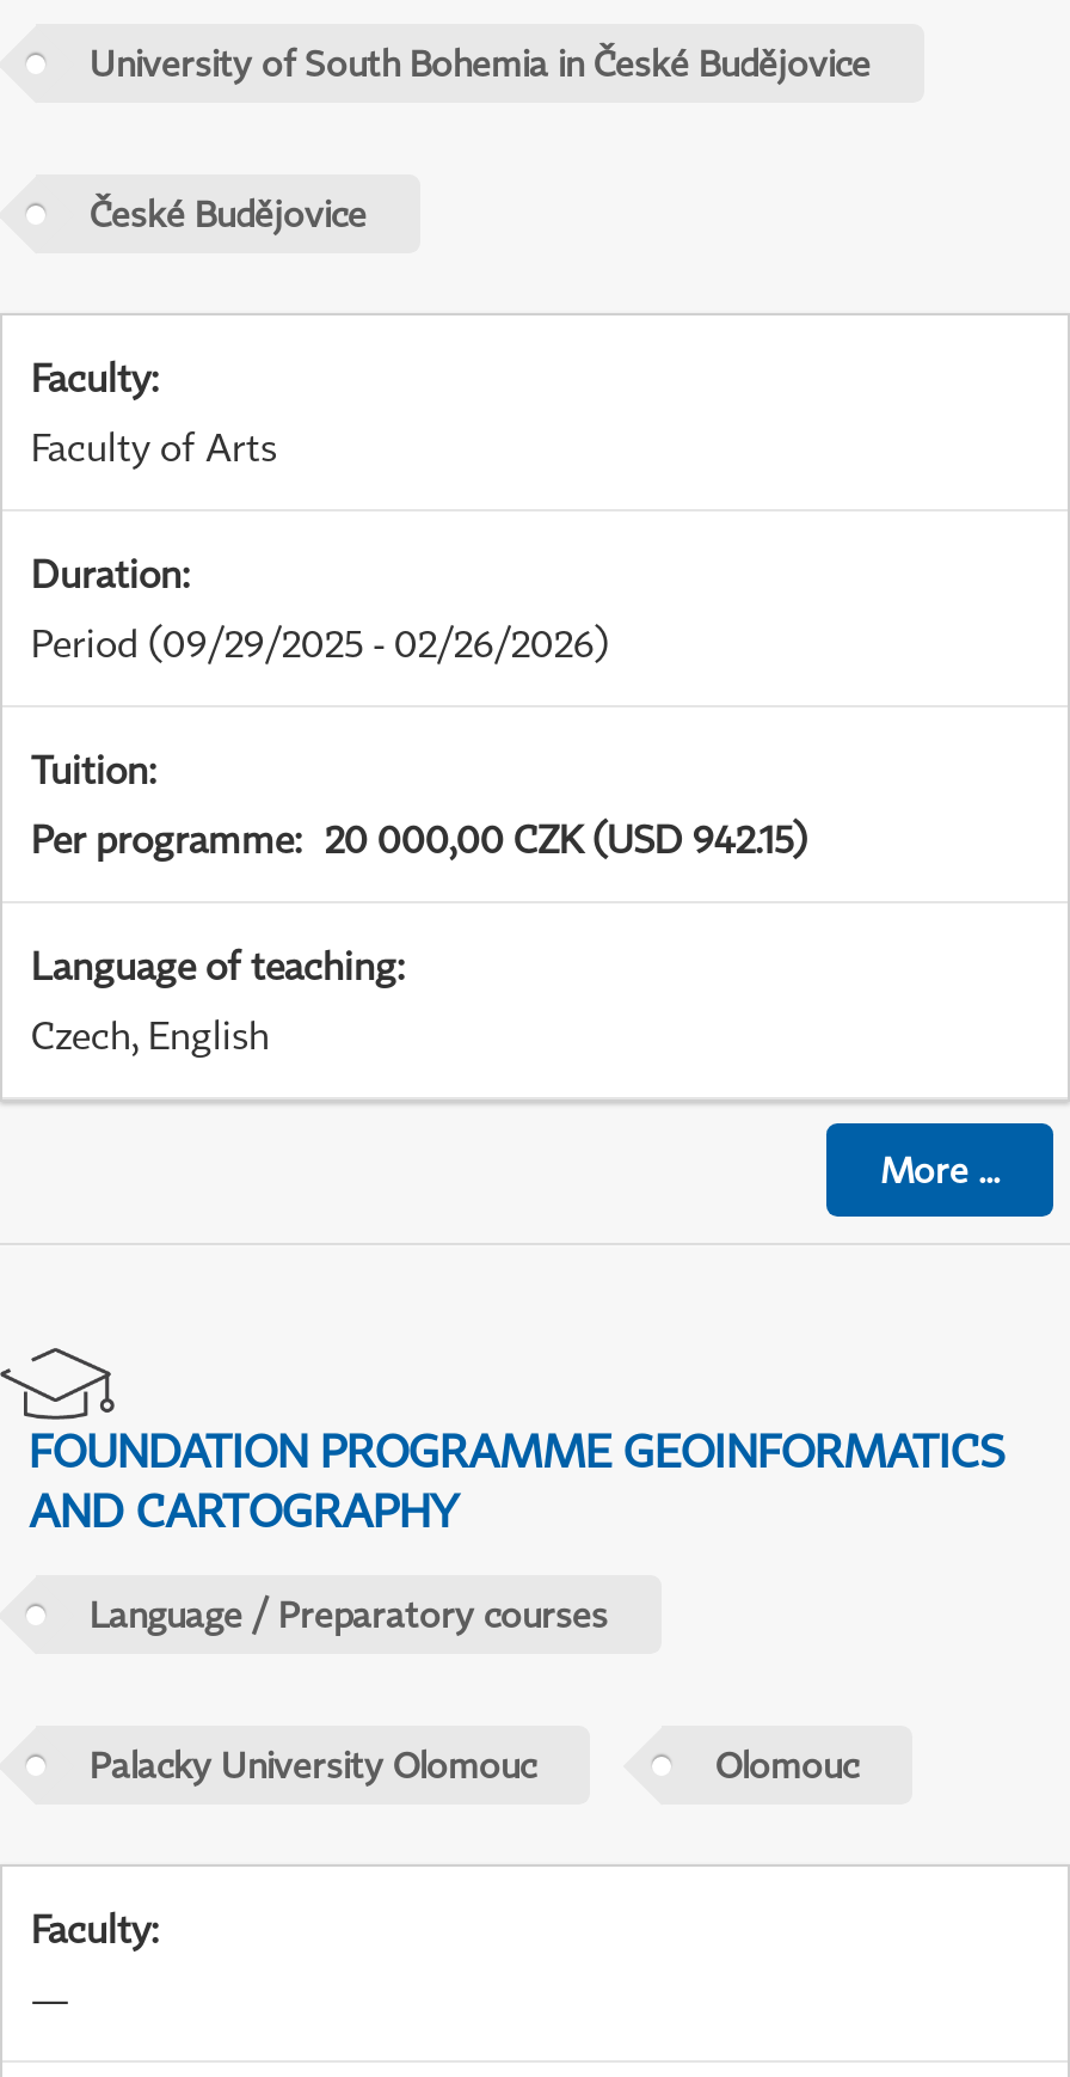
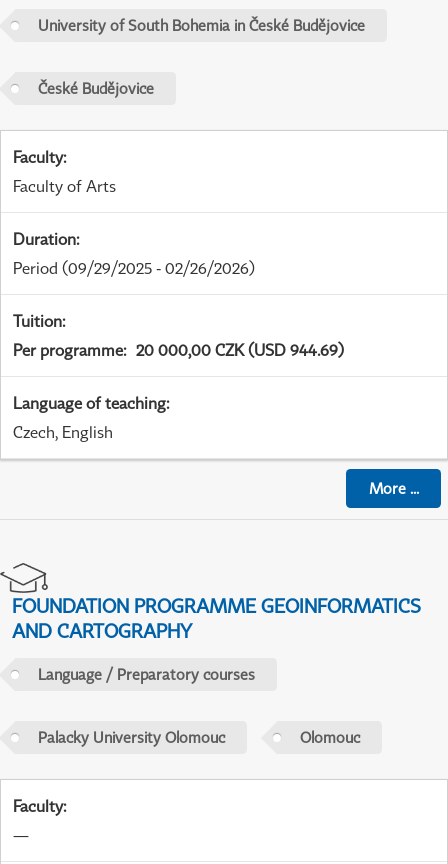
[31,815,807,863] Per programme: 20 000,00 CZK (USD 942.15) -> [13,340,344,360] Per programme: 20 000,00 CZK (USD 944.69)

